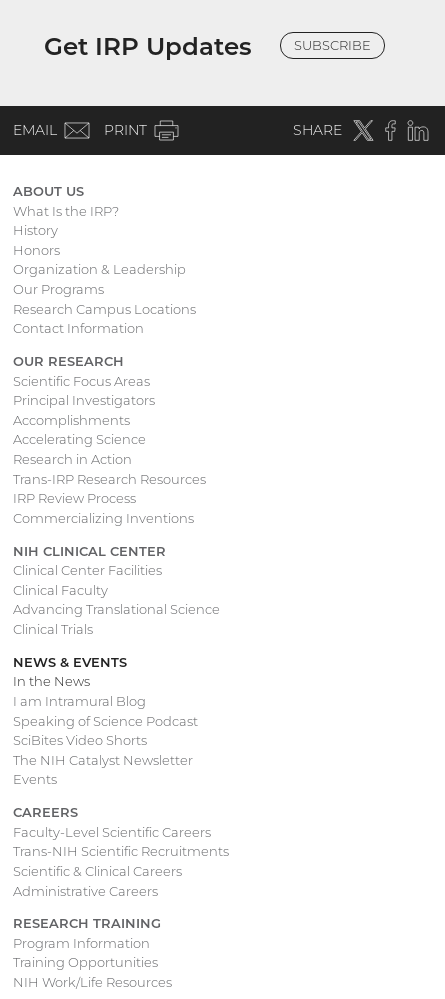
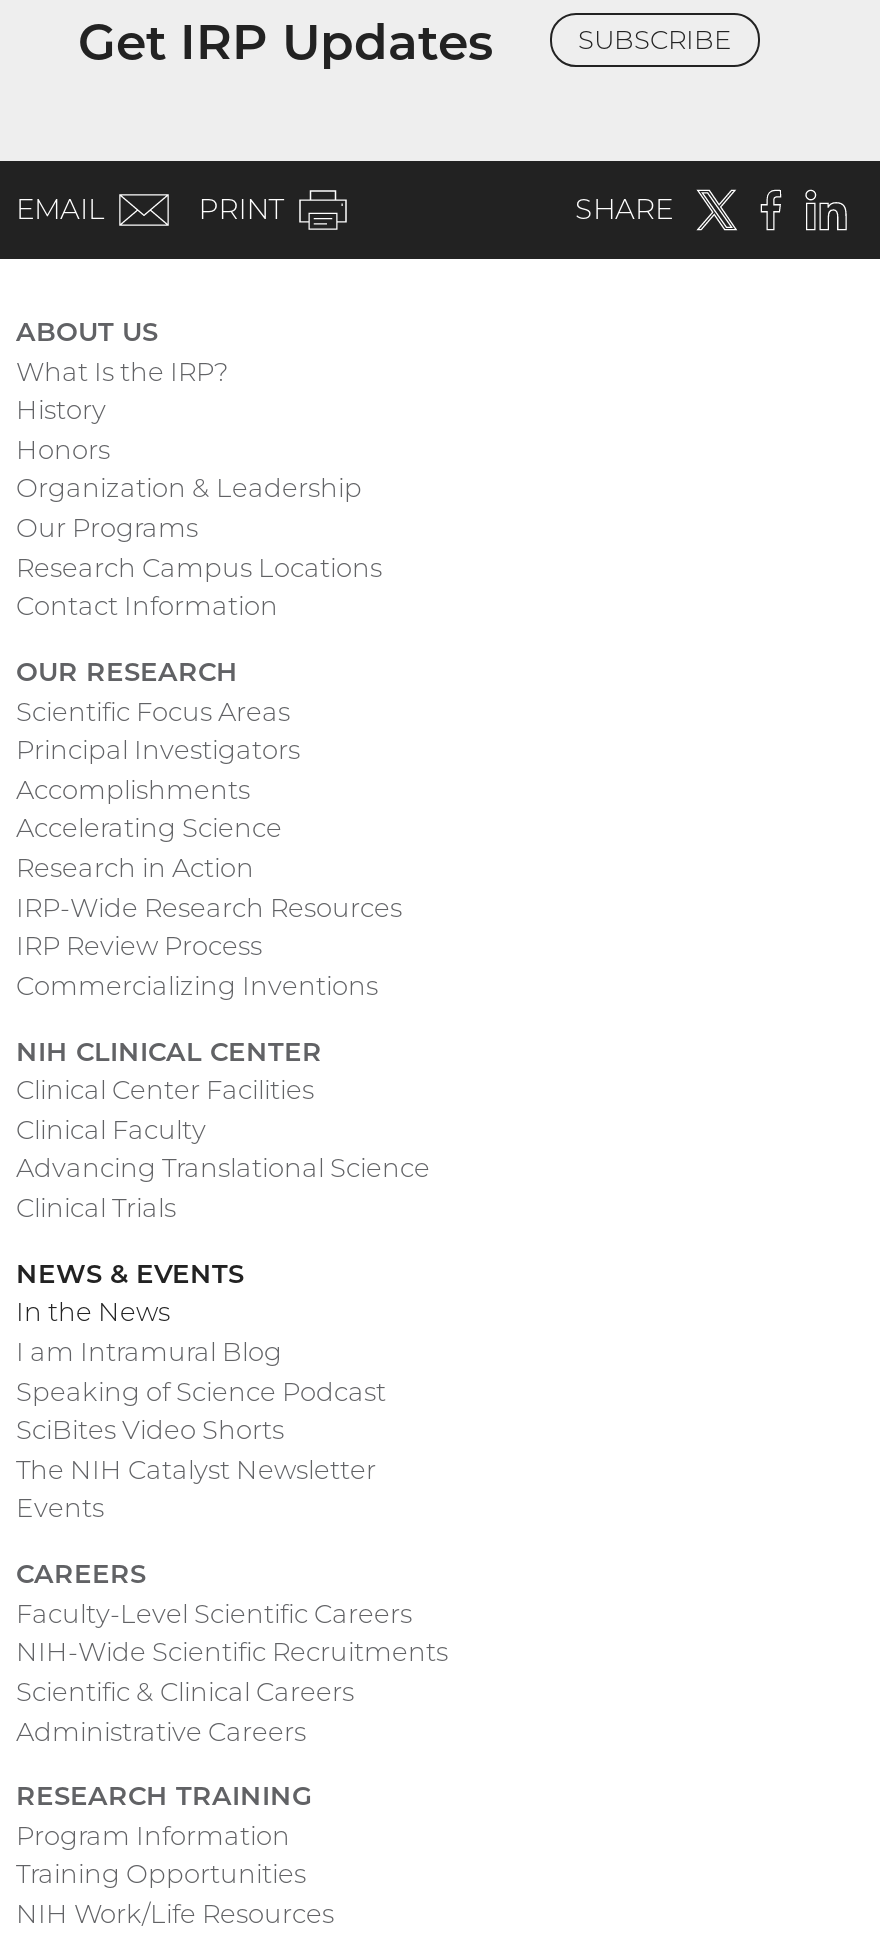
[13,471,206,487] Trans-IRP Research Resources -> [16,890,402,922] IRP-Wide Research Resources
[13,843,229,859] Trans-NIH Scientific Recruitments -> [16,1636,448,1668] NIH-Wide Scientific Recruitments

